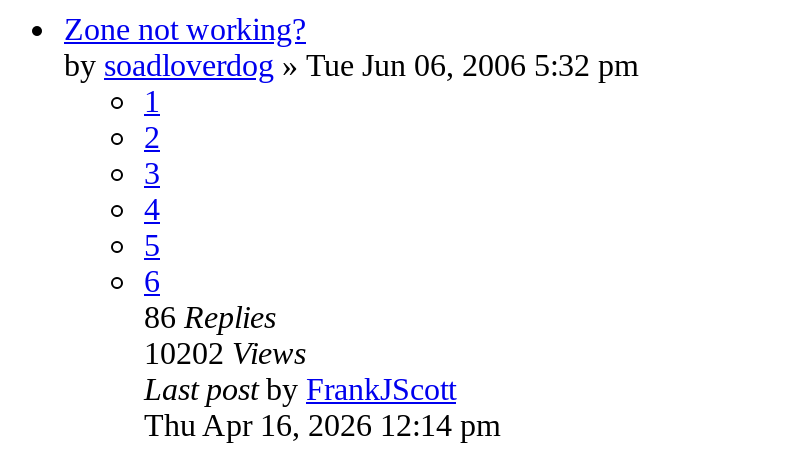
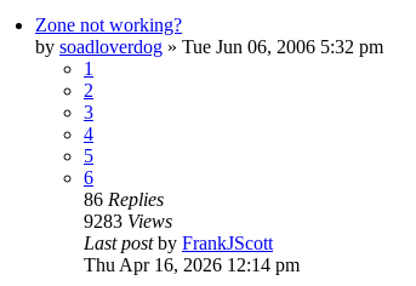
[144,336,306,370] 10202 Views -> [84,211,172,231] 9283 Views

